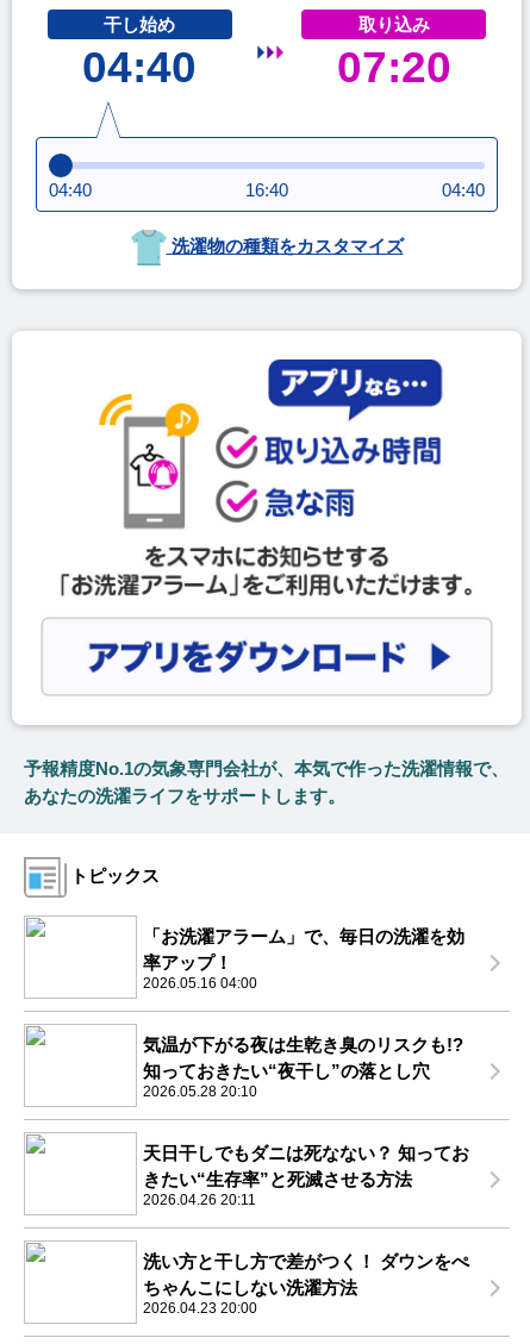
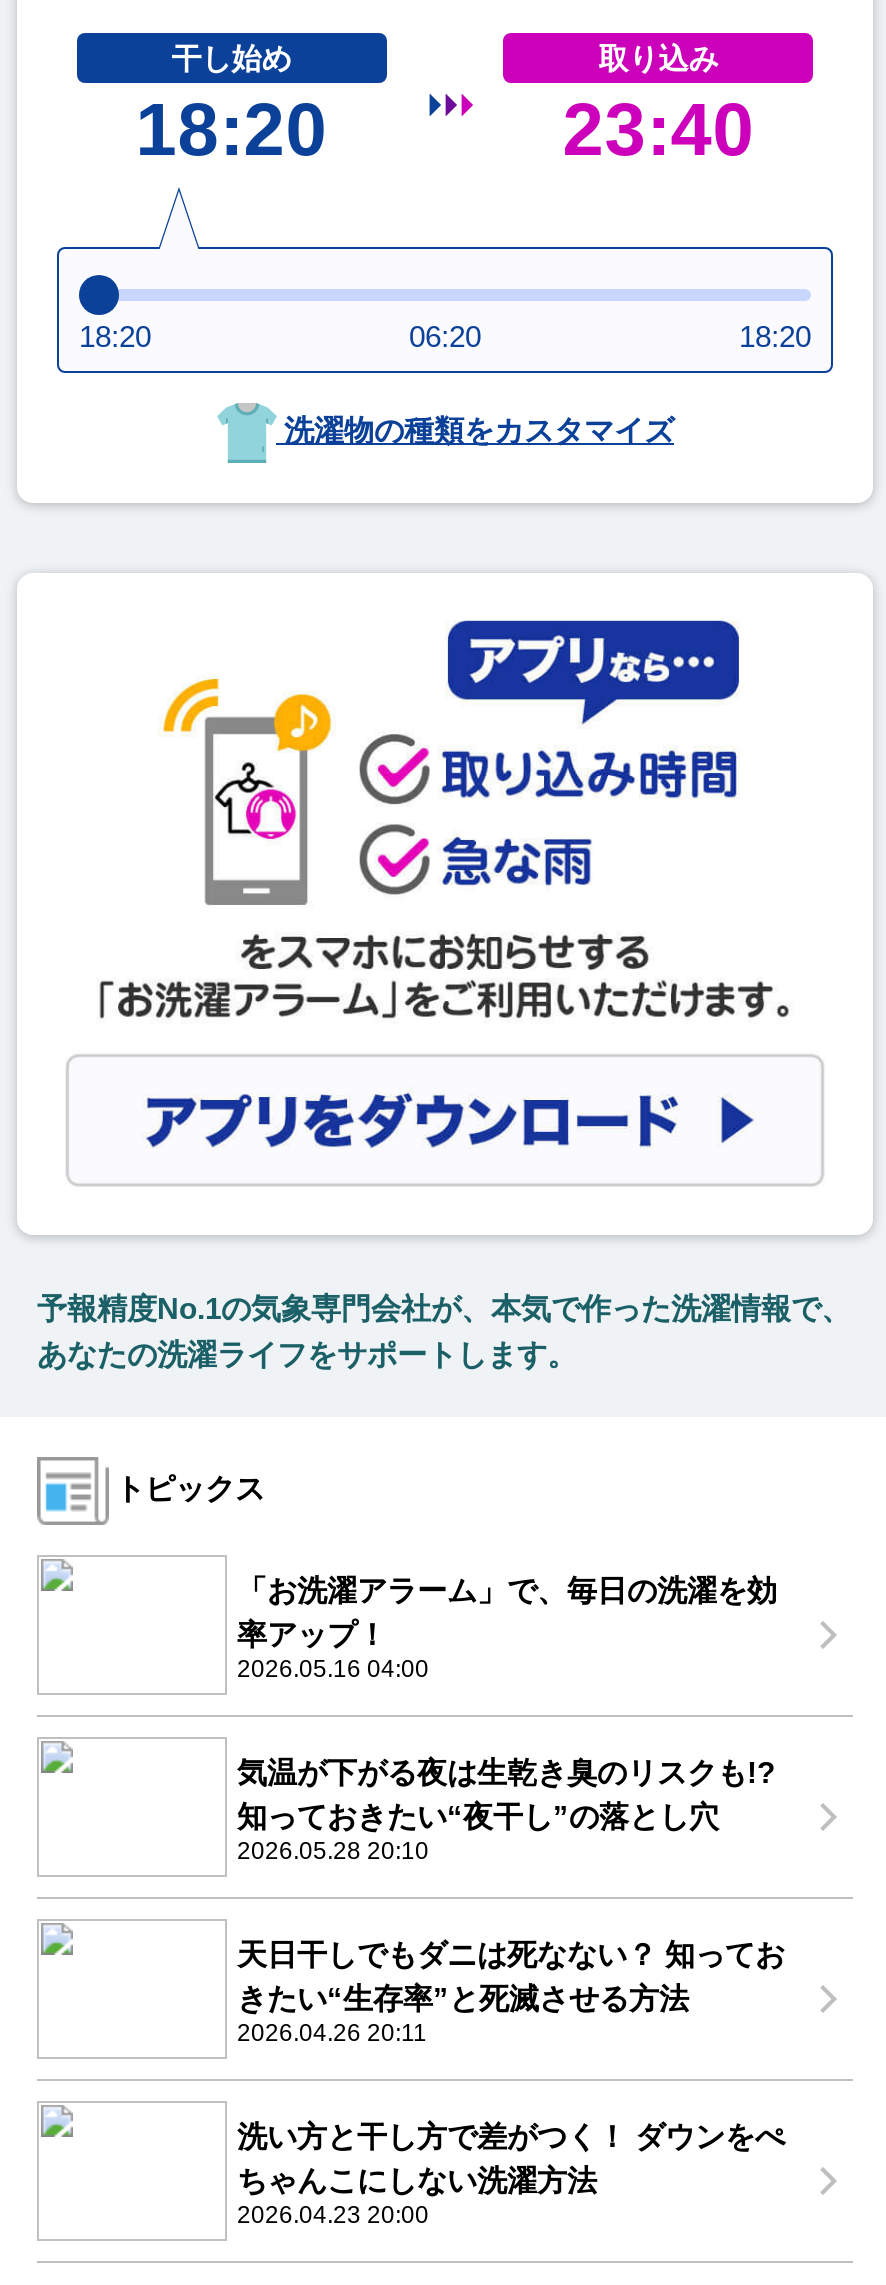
[83,43,197,92] 04:40 -> [136,89,328,171] 18:20
[337,43,451,92] 07:20 -> [562,89,754,171] 23:40
[49,180,92,200] 04:40 -> [79,319,151,353] 18:20
[245,180,288,200] 16:40 -> [409,319,481,353] 06:20
[442,180,485,200] 04:40 -> [739,319,811,353] 18:20

